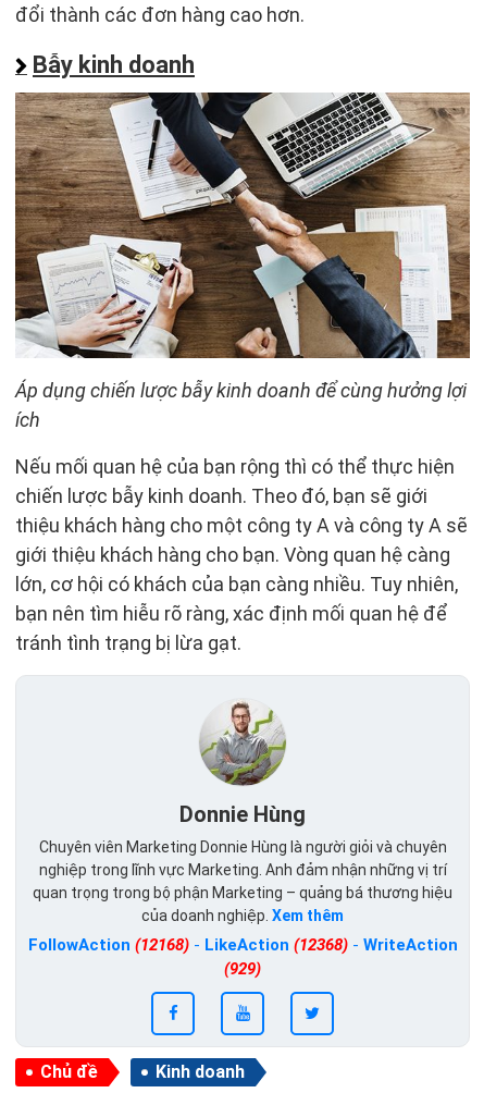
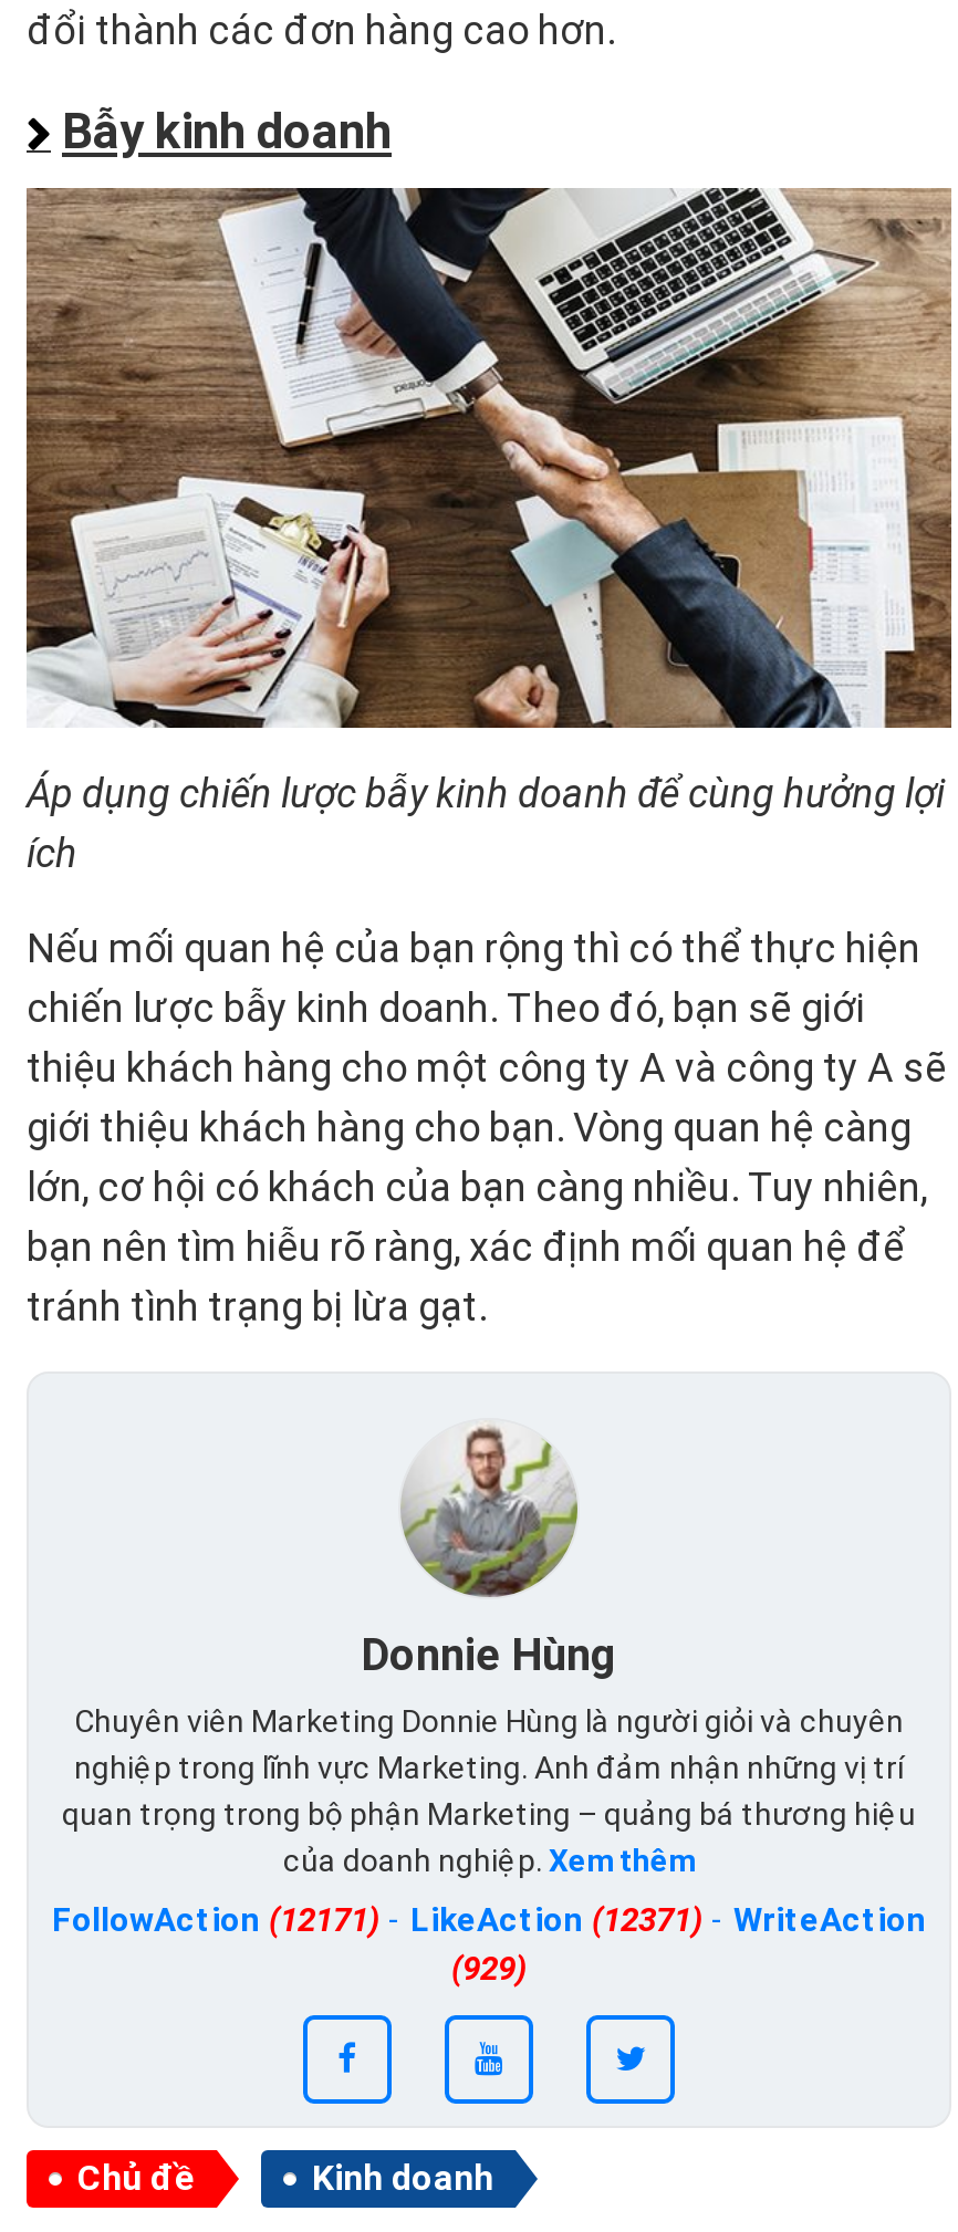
[28,935,457,955] FollowAction (12168) - LikeAction (12368) - WriteAction -> [52,1901,926,1940] FollowAction (12171) - LikeAction (12371) - WriteAction

